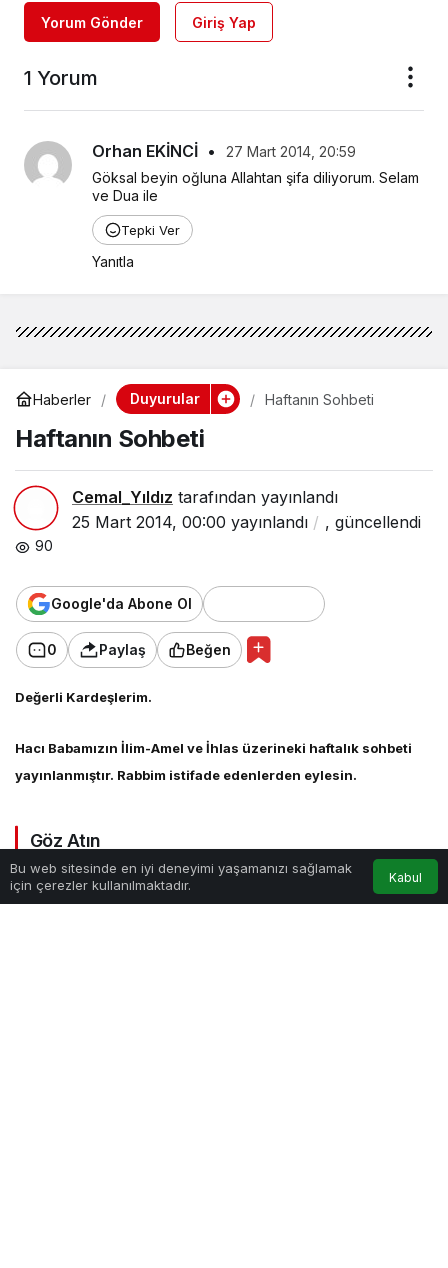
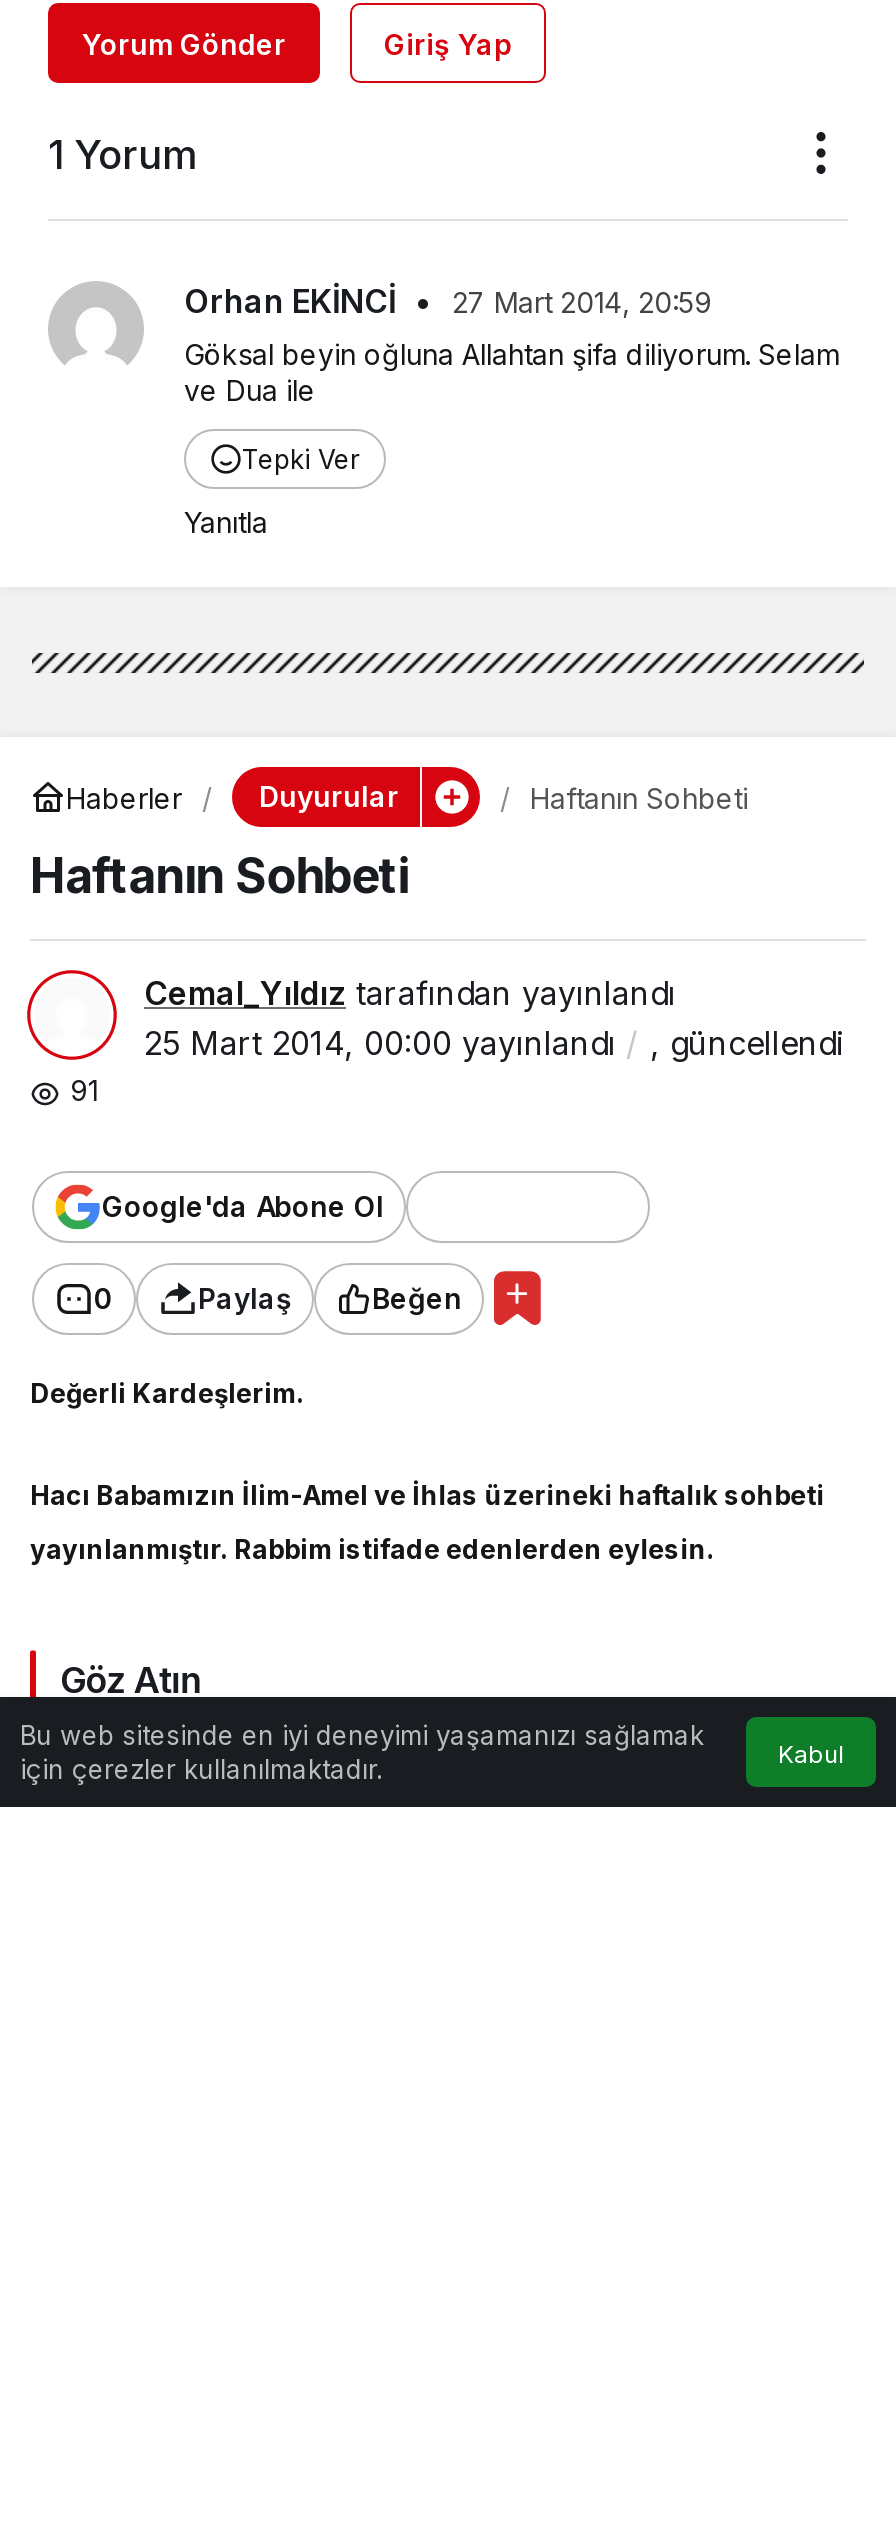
[35,537,53,554] 90 -> [70,1074,98,1108] 91

